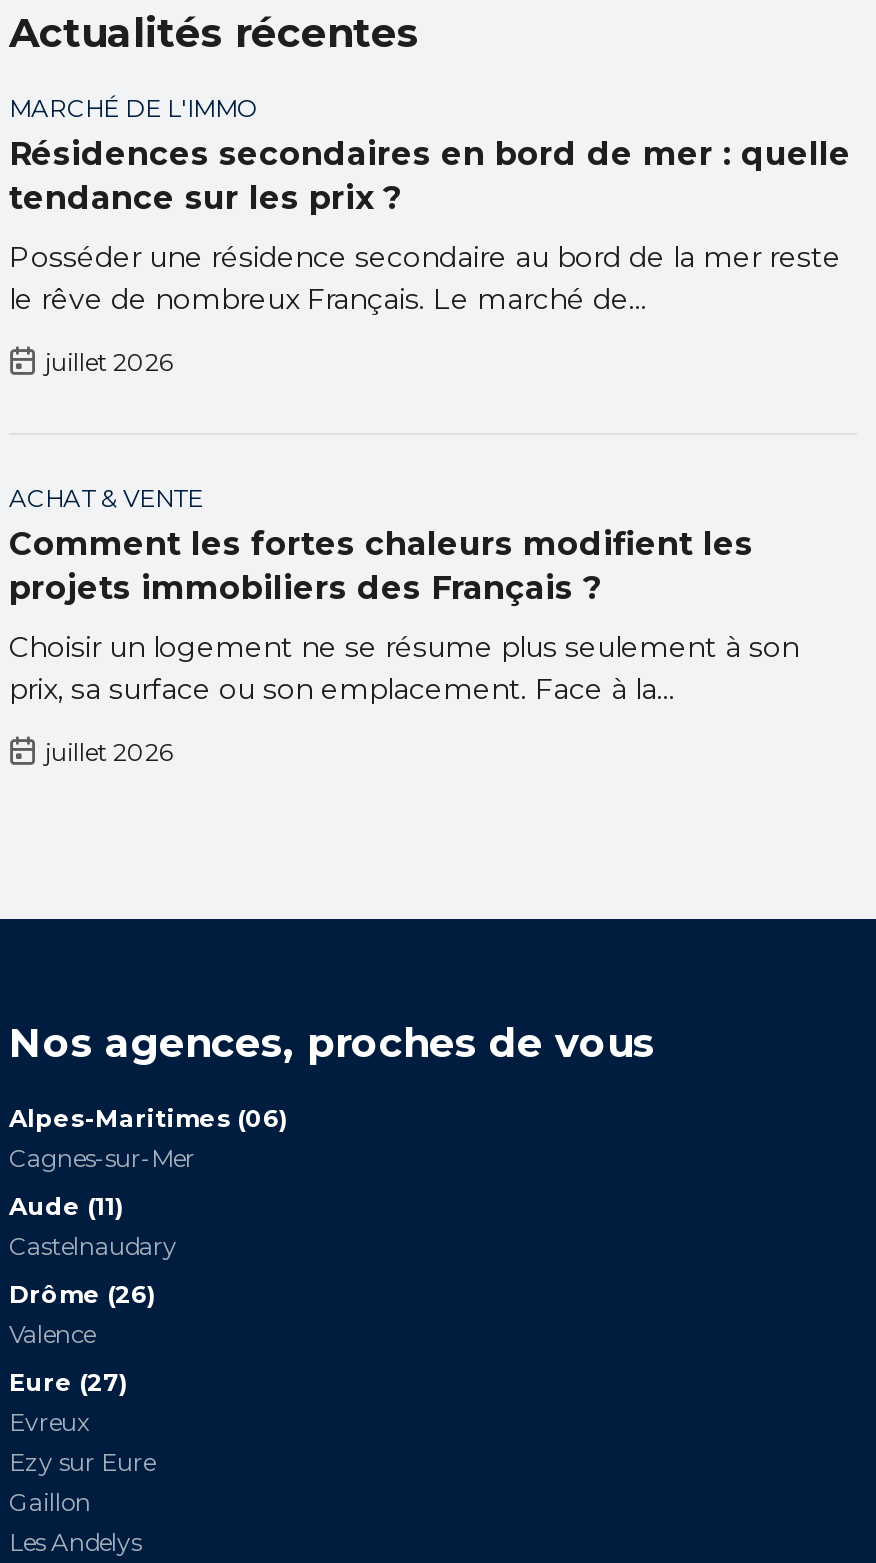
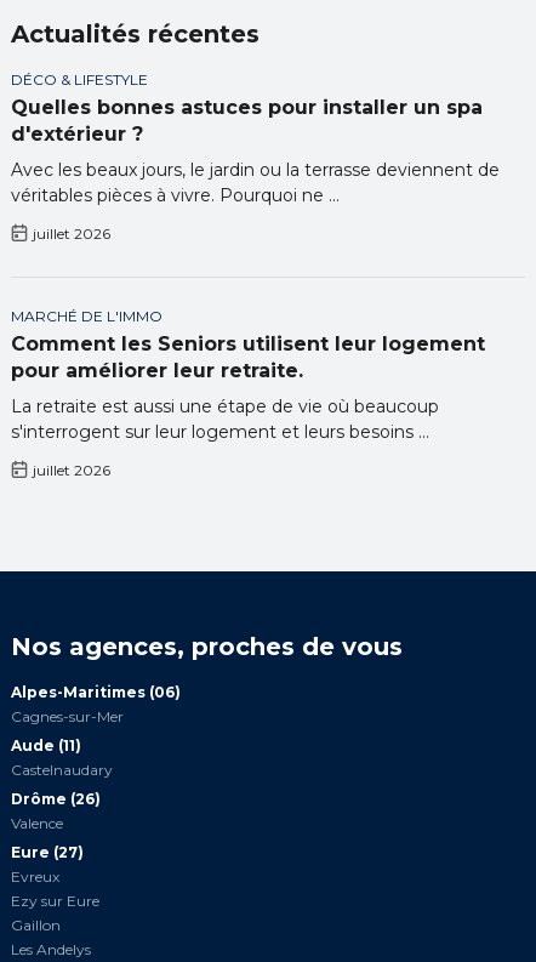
moved [9,93,259,123] -> [11,307,162,325]: MARCHÉ DE L'IMMO
[9,135,851,217] Résidences secondaires en bord de mer : quelle | tendance sur les prix ? -> [11,71,483,146] DÉCO & LIFESTYLE | Quelles bonnes astuces pour installer un spa | d'extérieur ?
[9,239,841,317] Posséder une résidence secondaire au bord de la mer reste | le rêve de nombreux Français. Le marché de... -> [11,159,500,206] Avec les beaux jours, le jardin ou la terrasse deviennent de | véritables pièces à vivre. Pourquoi ne ...
[9,483,753,607] ACHAT & VENTE | Comment les fortes chaleurs modifient les | projets immobiliers des Français ? -> [11,333,485,382] Comment les Seniors utilisent leur logement | pour améliorer leur retraite.
[9,629,799,707] Choisir un logement ne se résume plus seulement à son | prix, sa surface ou son emplacement. Face à la... -> [11,396,439,443] La retraite est aussi une étape de vie où beaucoup | s'interrogent sur leur logement et leurs besoins ...

